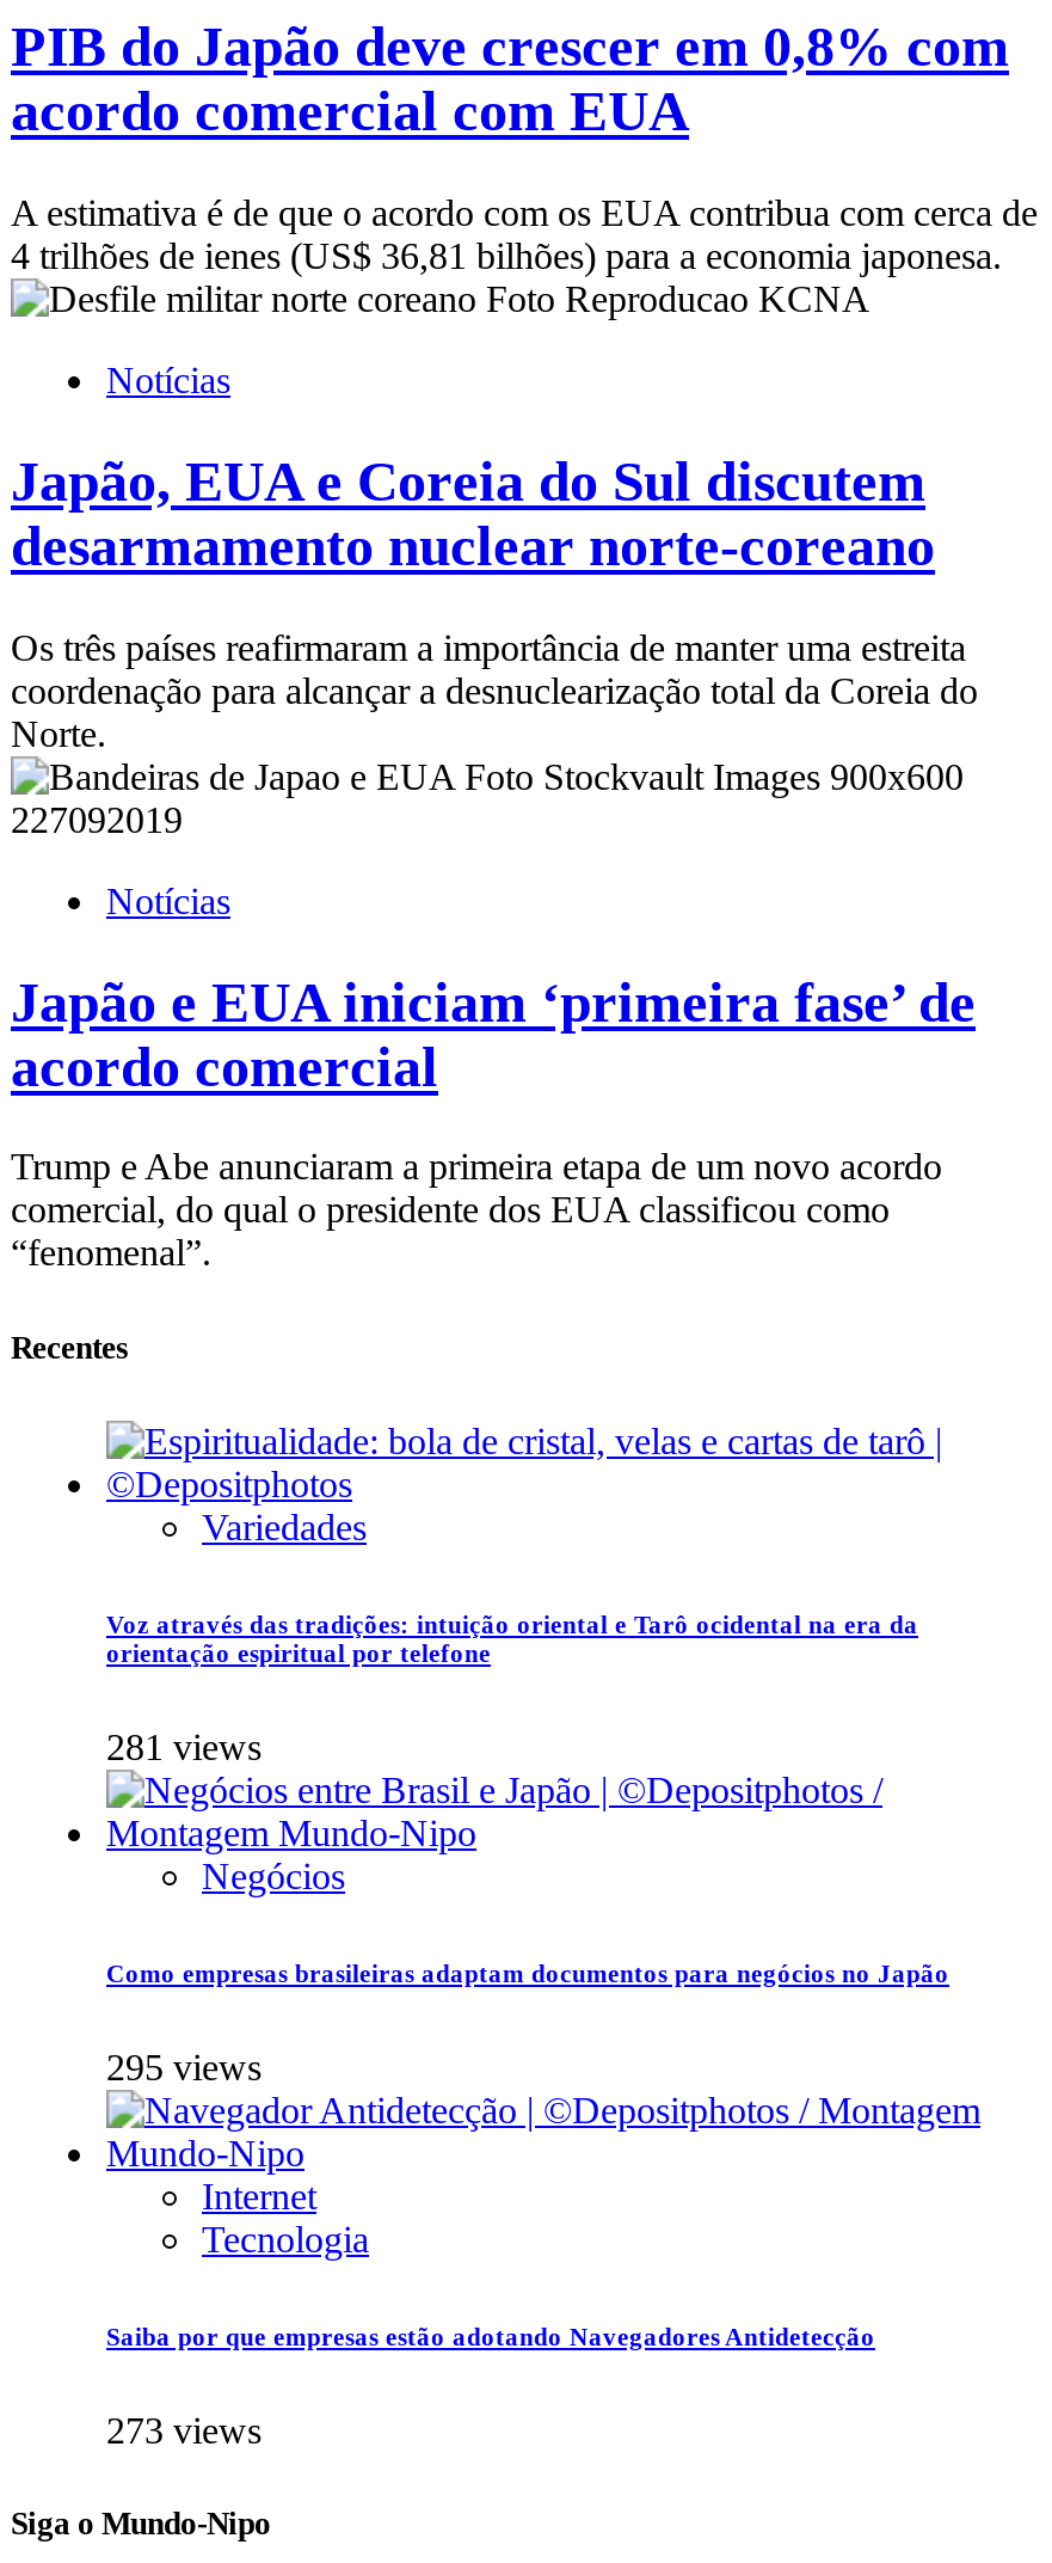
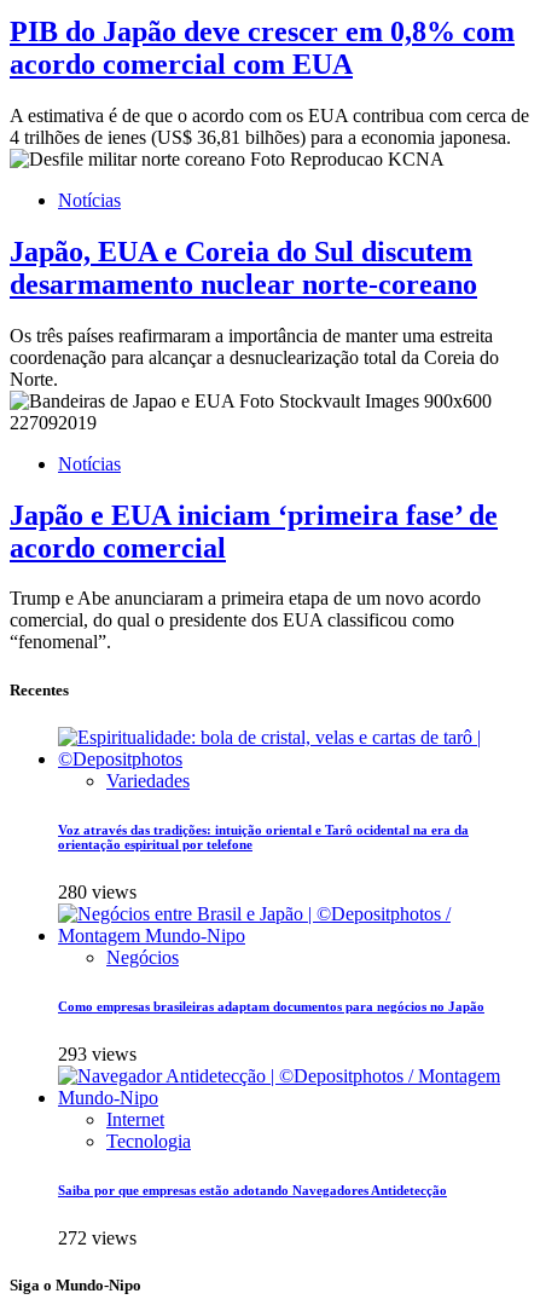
[106,1726,262,1767] 281 views -> [58,881,137,902] 280 views
[106,2046,262,2087] 295 views -> [58,1043,137,1064] 293 views
[106,2409,262,2450] 273 views -> [58,1227,137,1248] 272 views

